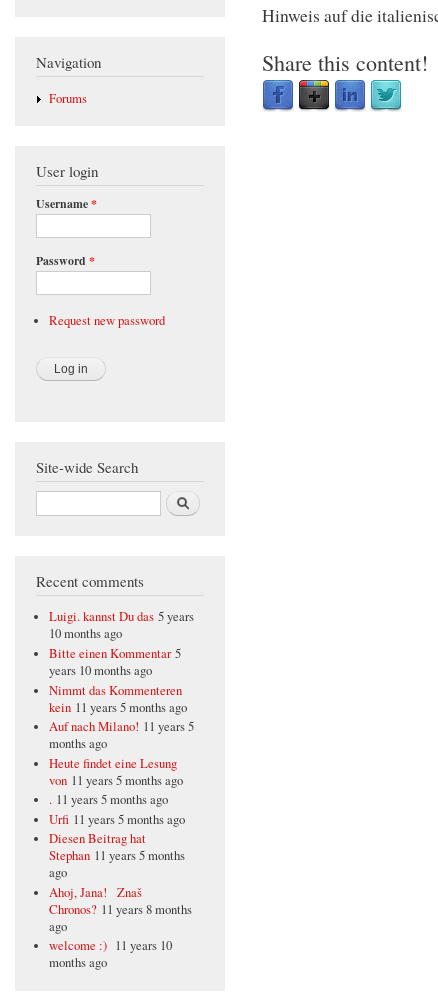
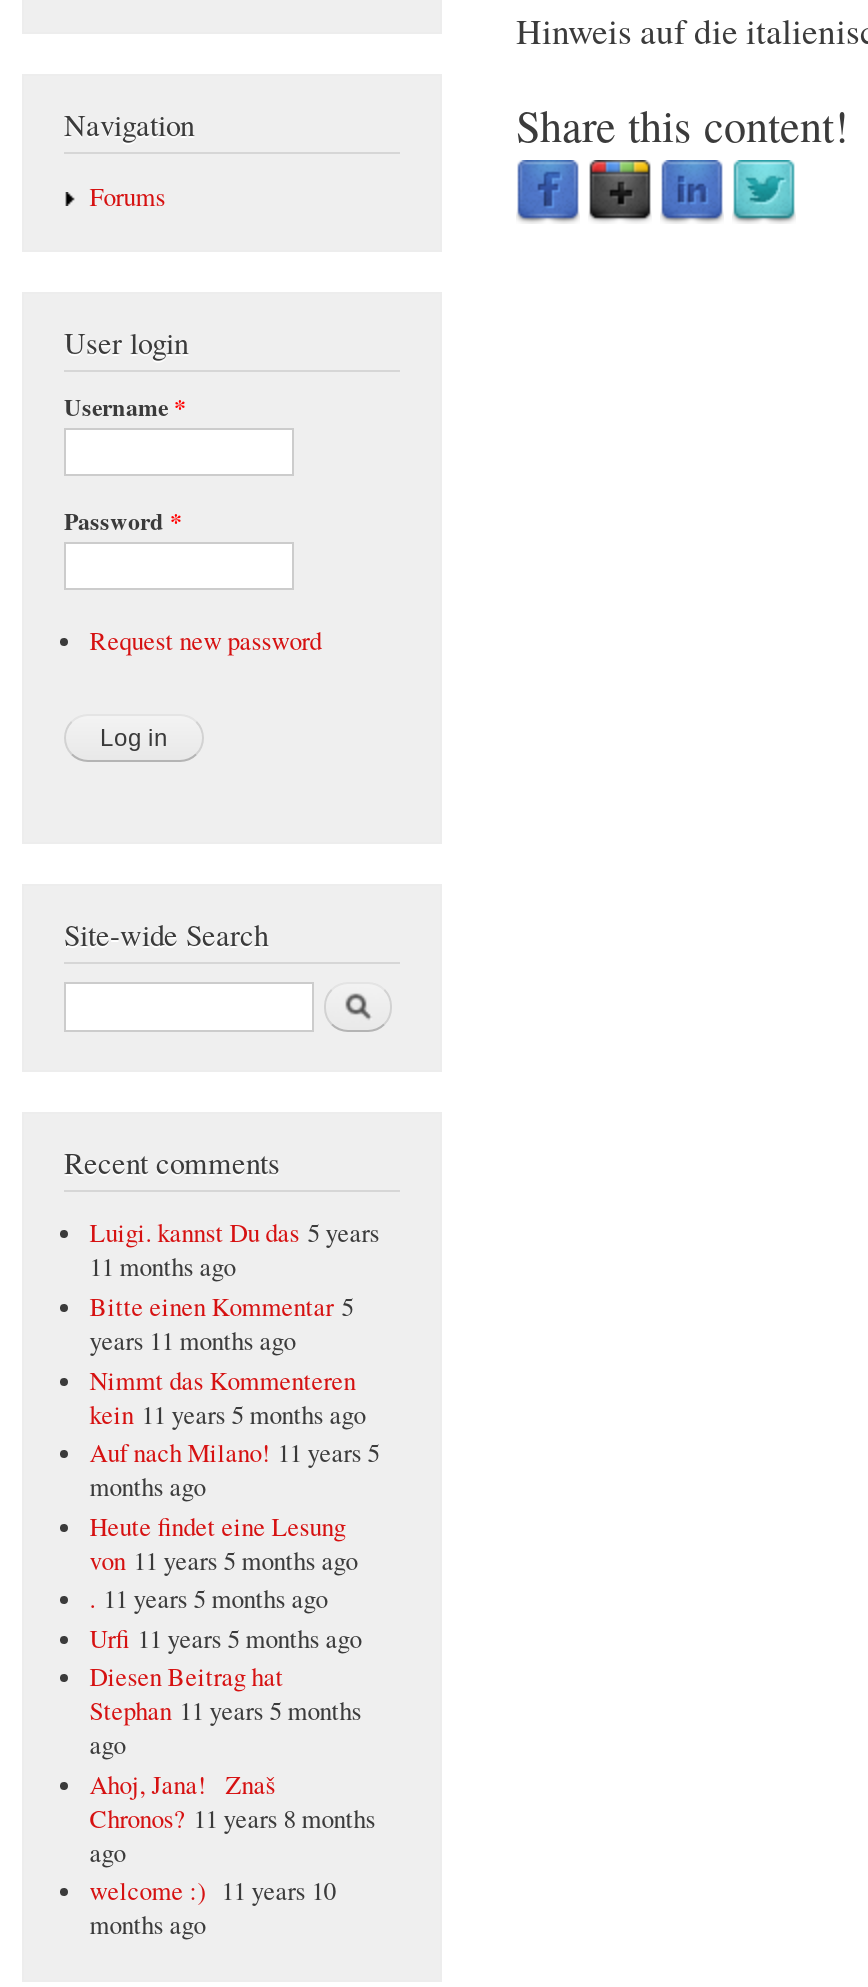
[49,625,122,642] 10 months ago -> [90,1251,236,1285] 11 months ago
[49,662,152,679] years 10 months ago -> [90,1324,296,1358] years 11 months ago

